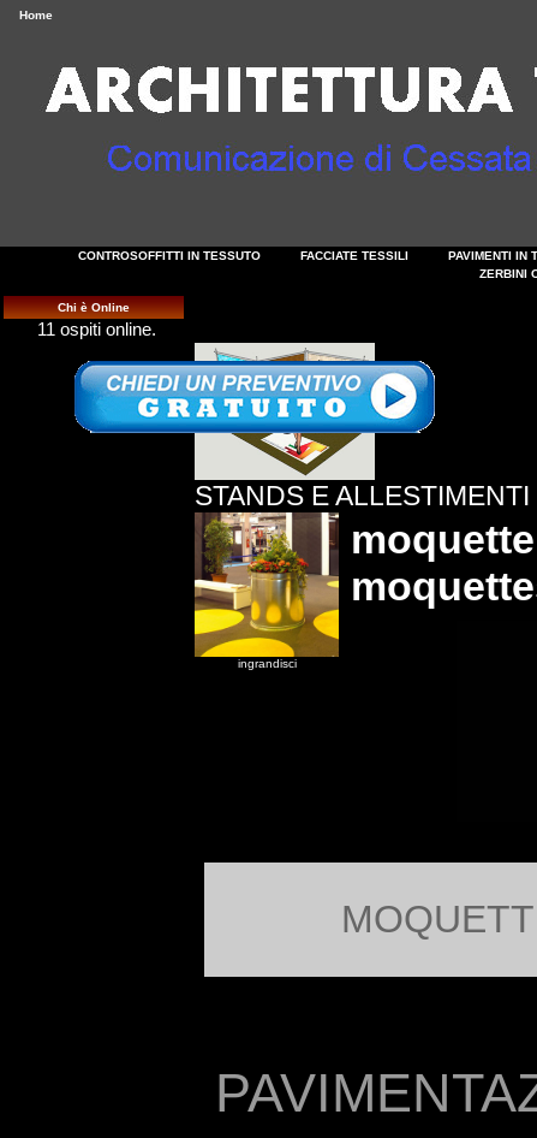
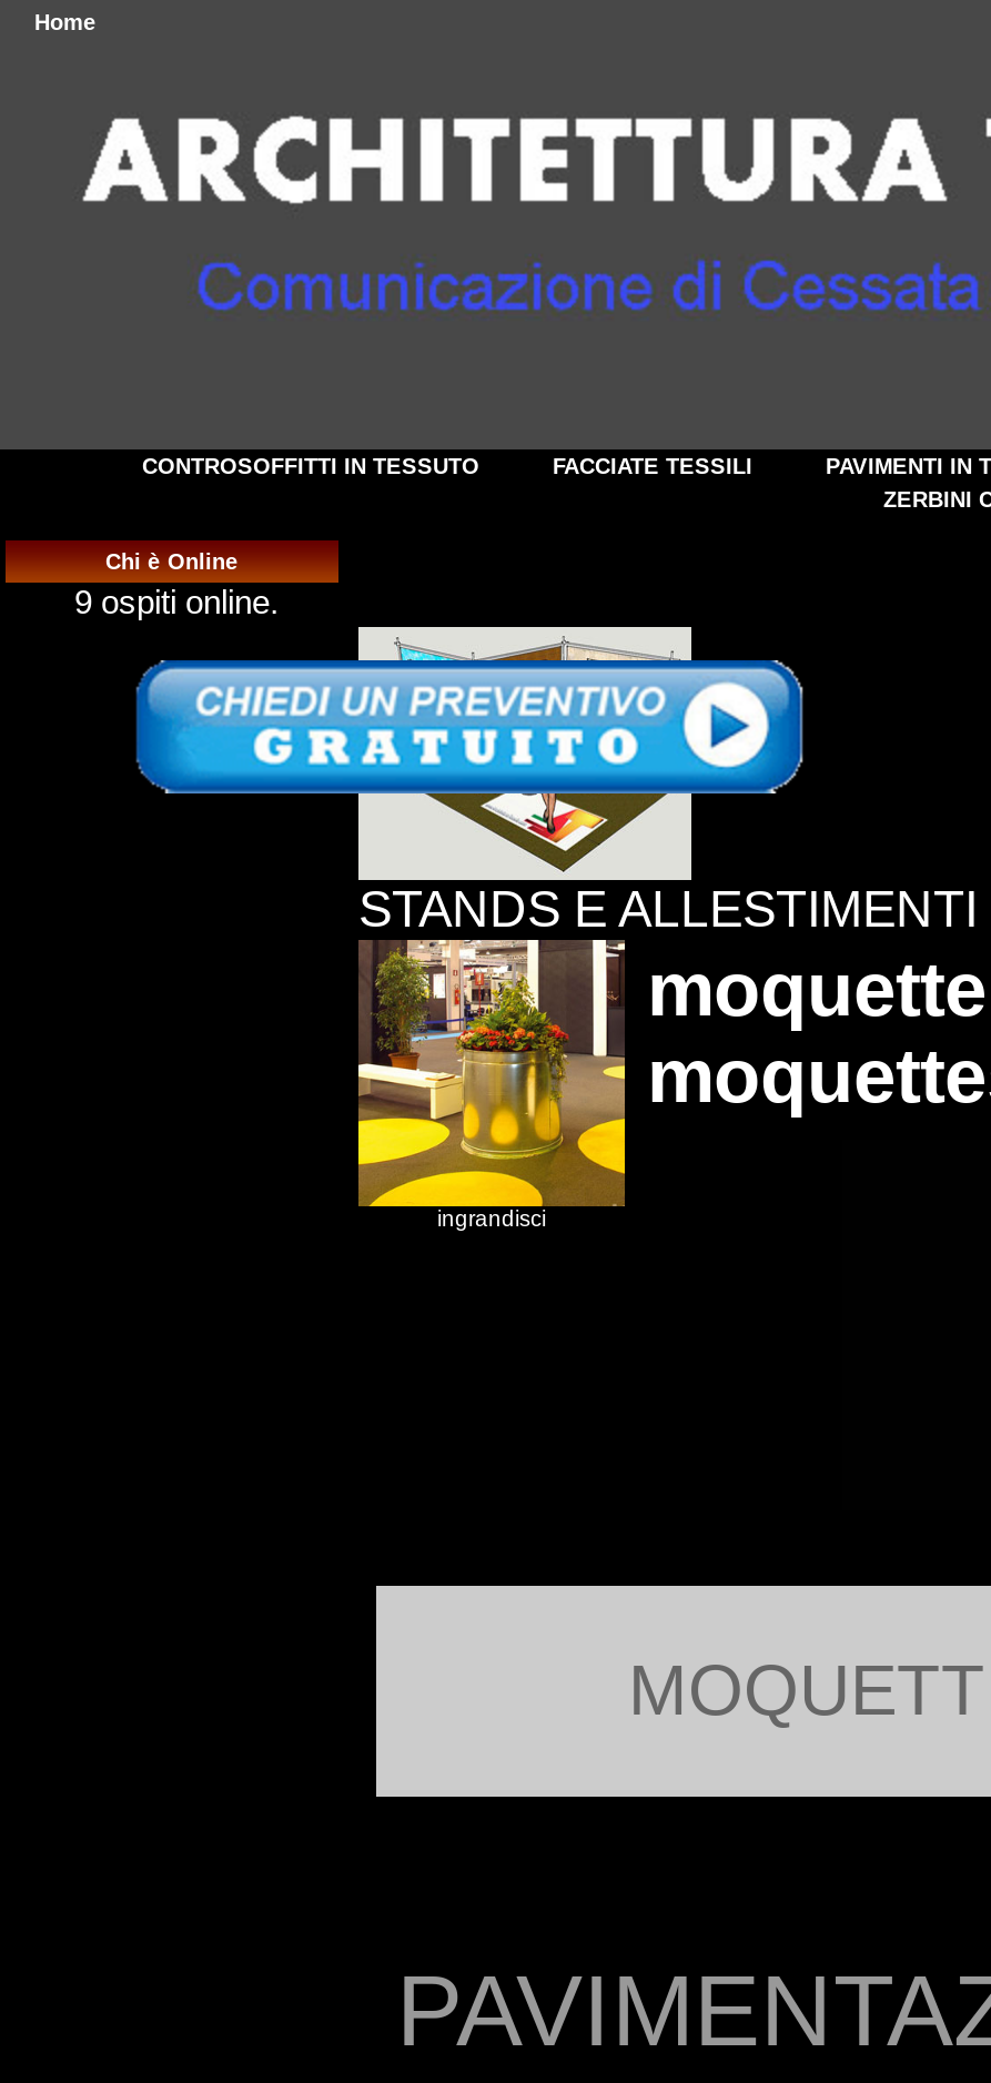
[32,319,156,339] 11 ospiti online. -> [65,583,279,620] 9 ospiti online.

